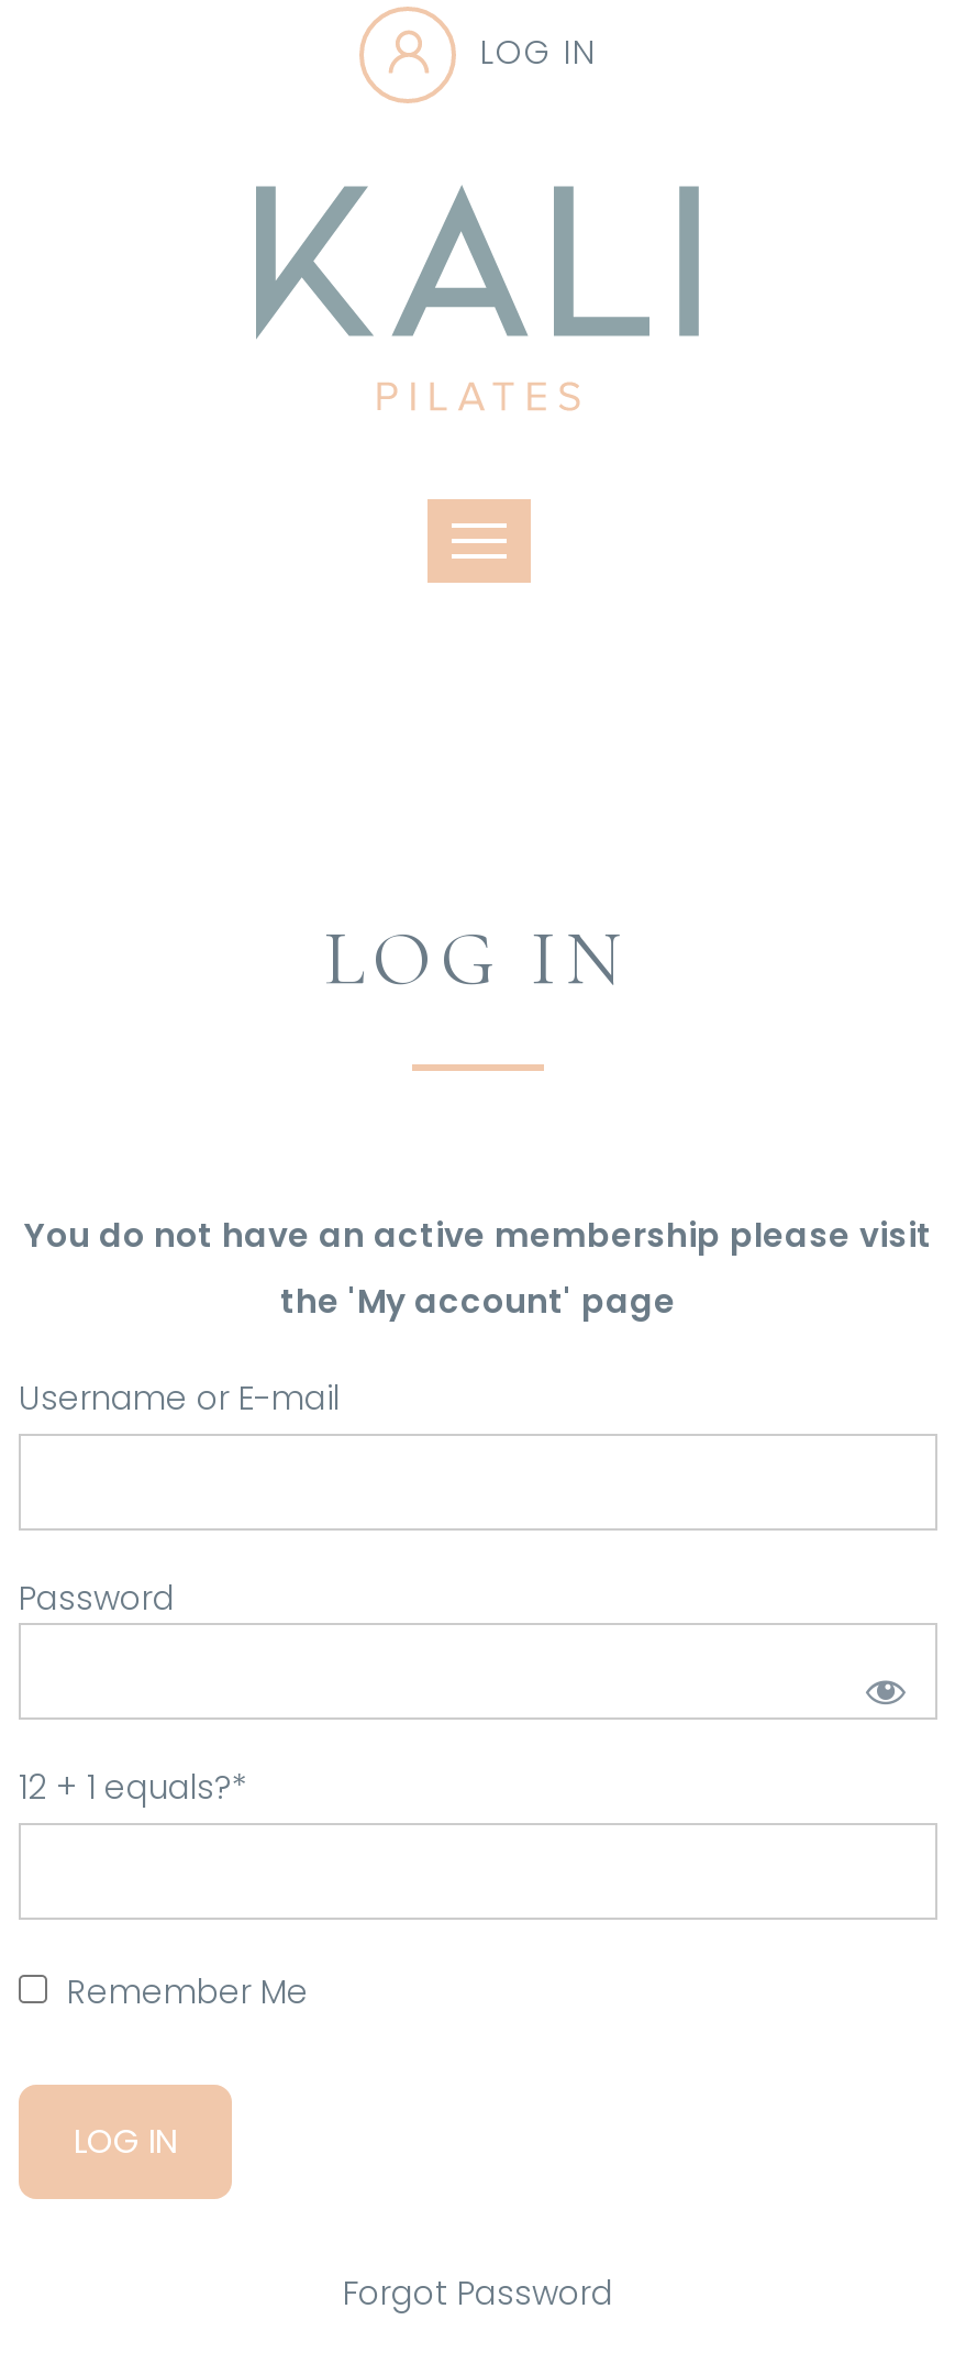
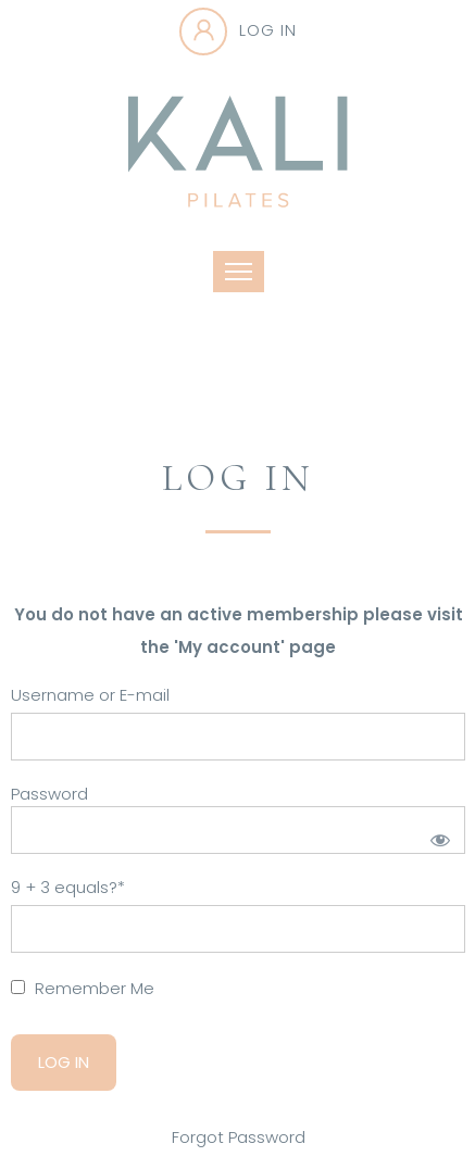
[19,1764,247,1810] 12 + 1 equals?* -> [11,876,125,898] 9 + 3 equals?*

